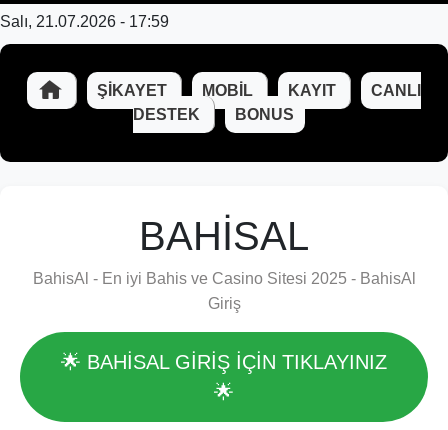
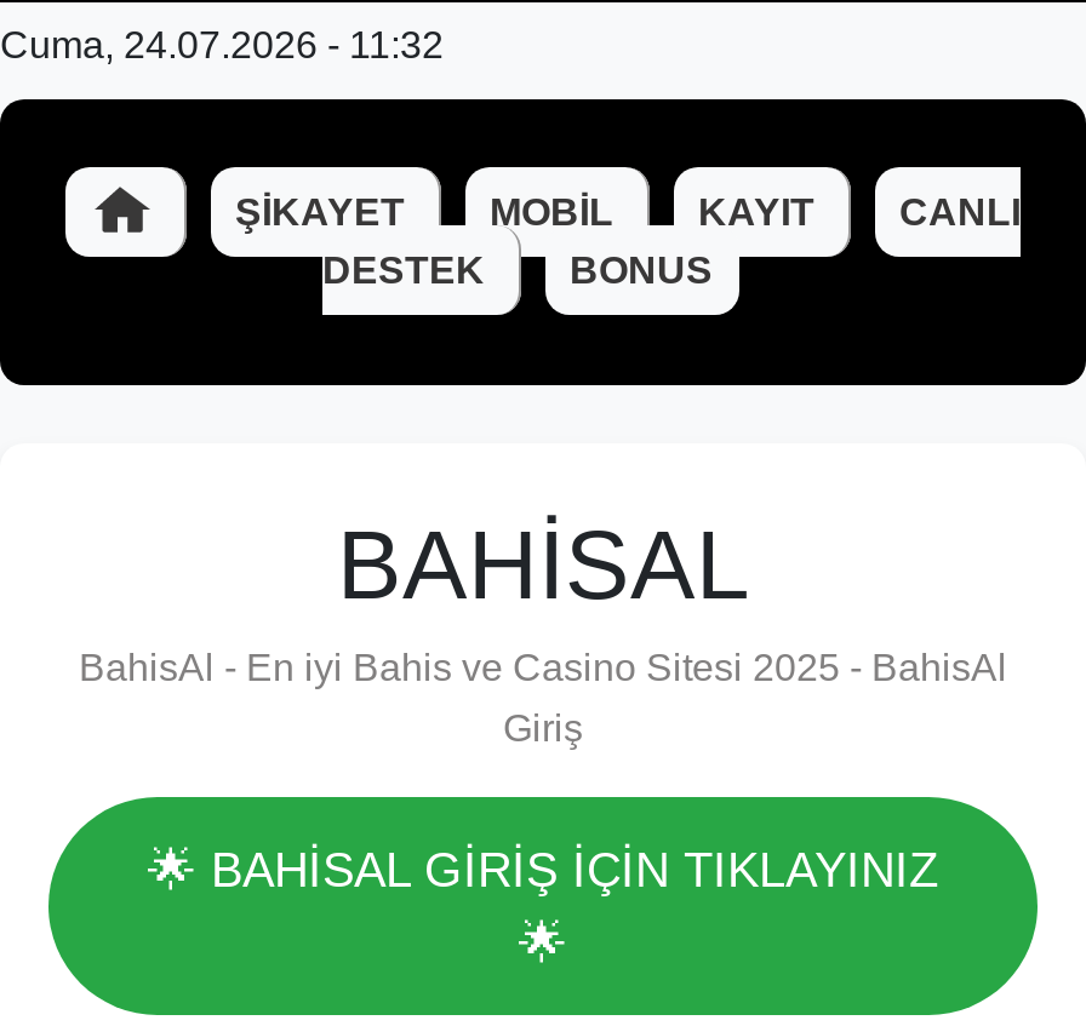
[0,13,169,30] Salı, 21.07.2026 - 17:59 -> [0,24,444,65] Cuma, 24.07.2026 - 11:32

